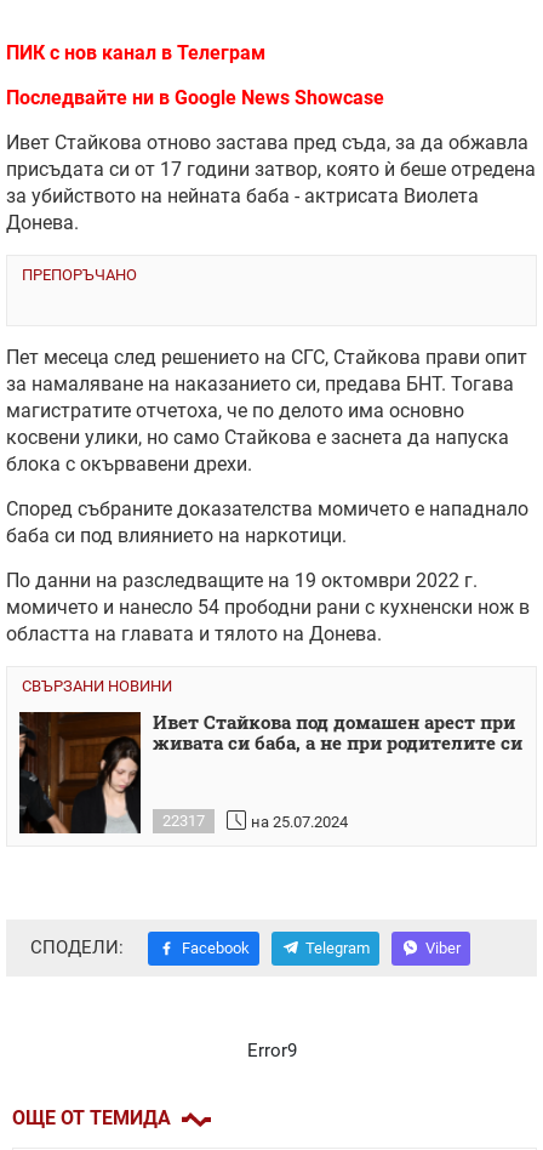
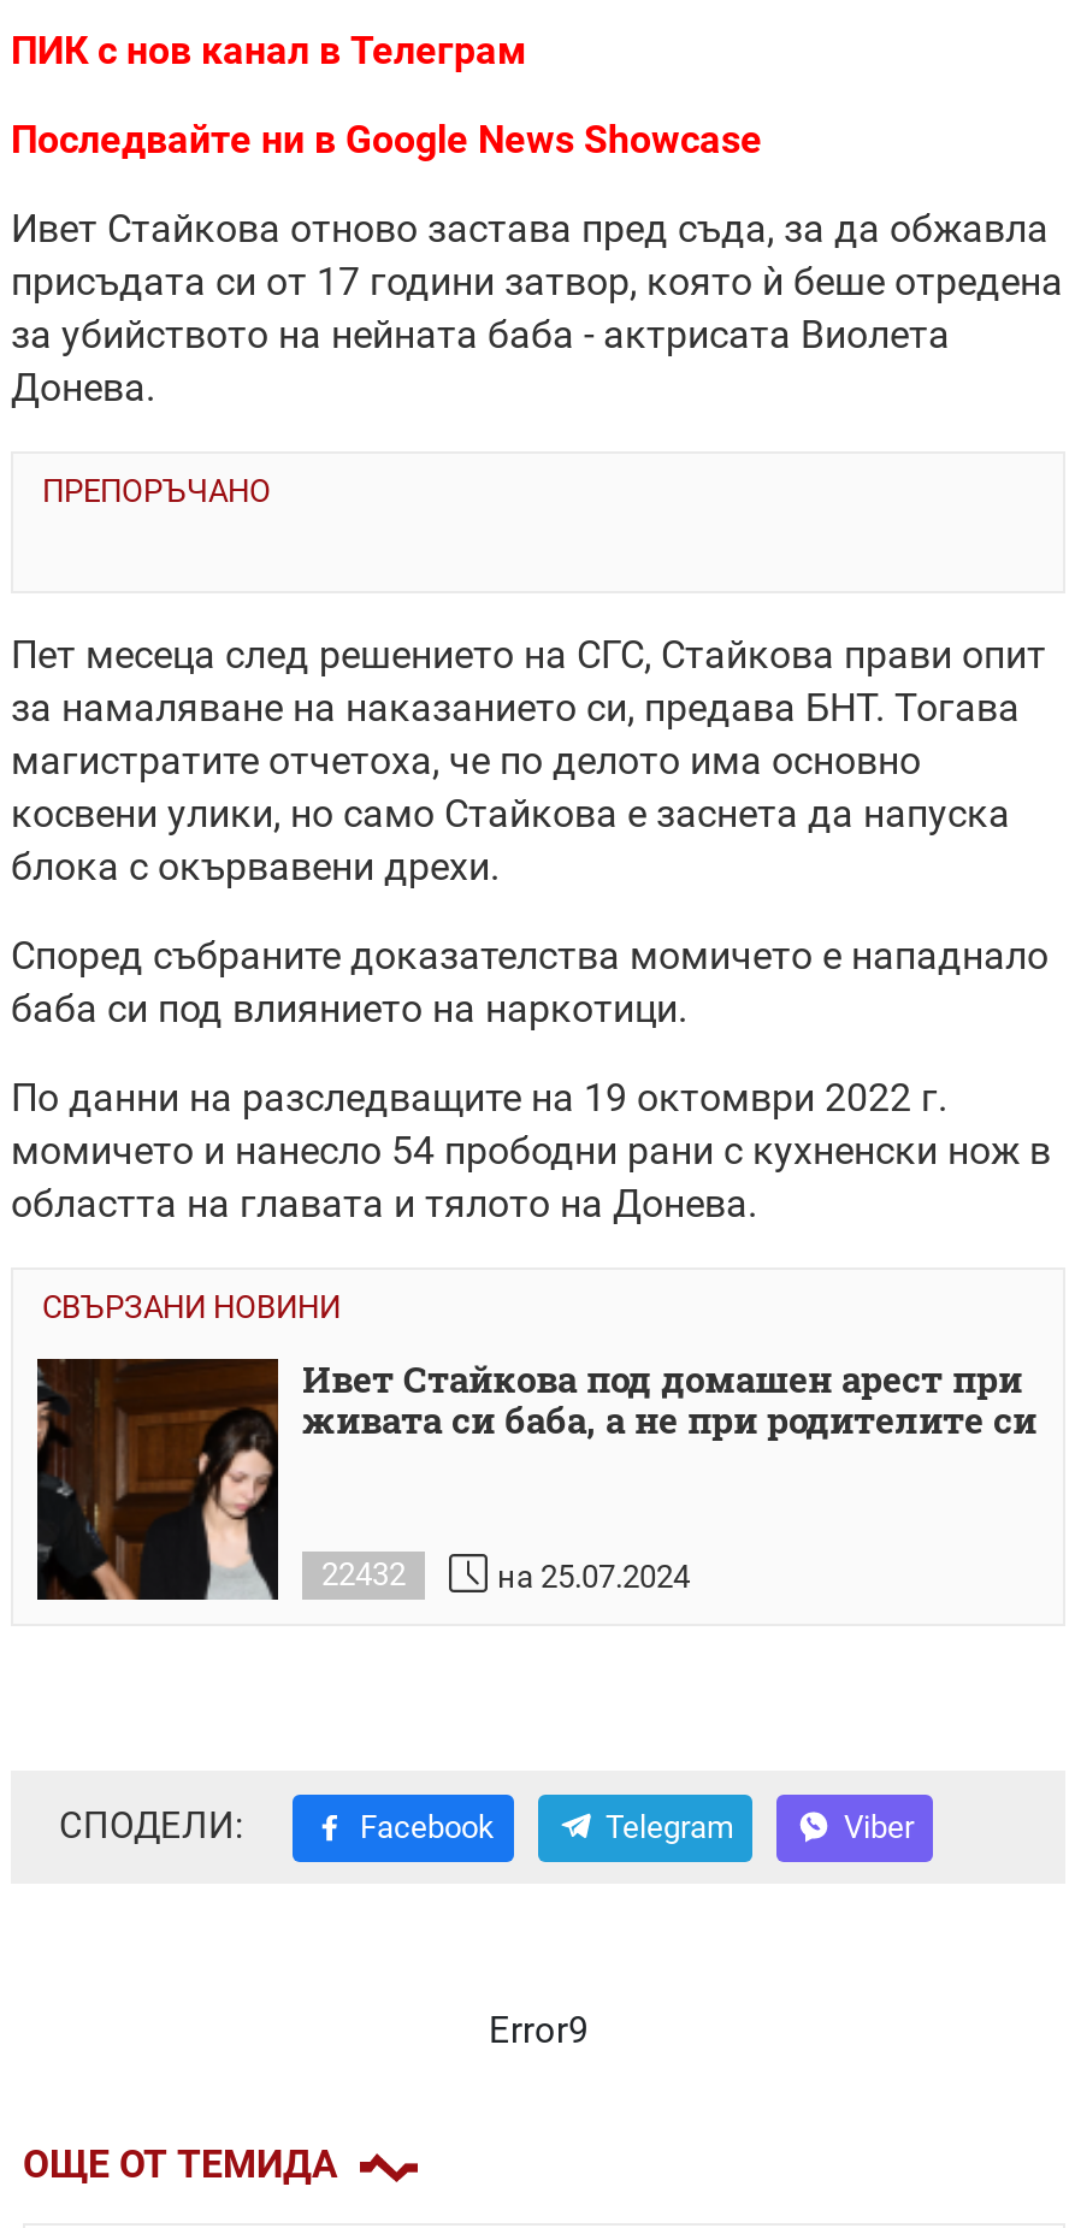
[162,812,205,830] 22317 -> [321,1557,406,1593] 22432

